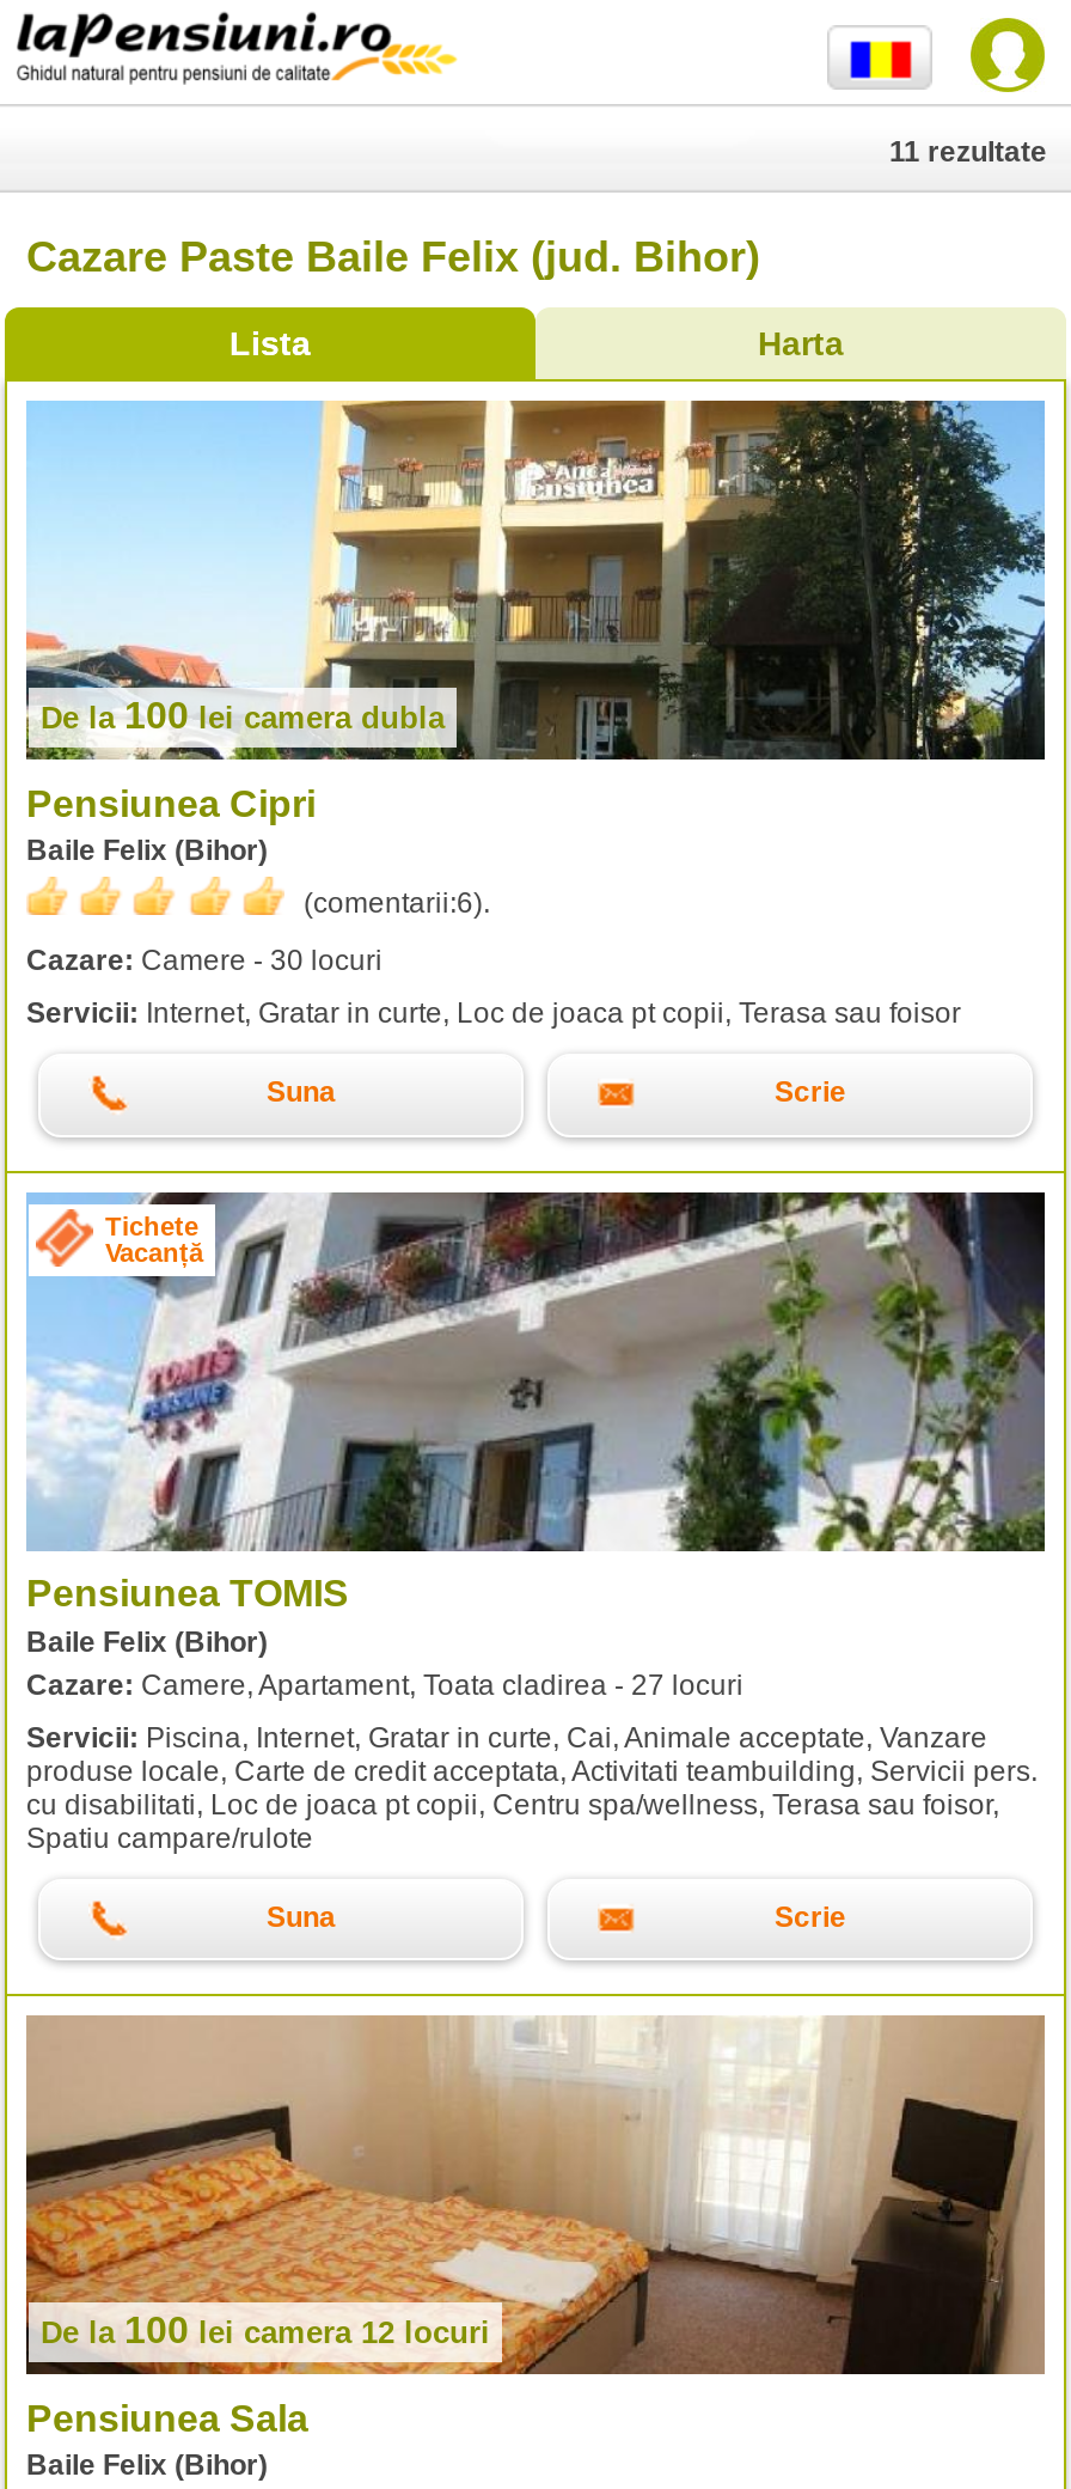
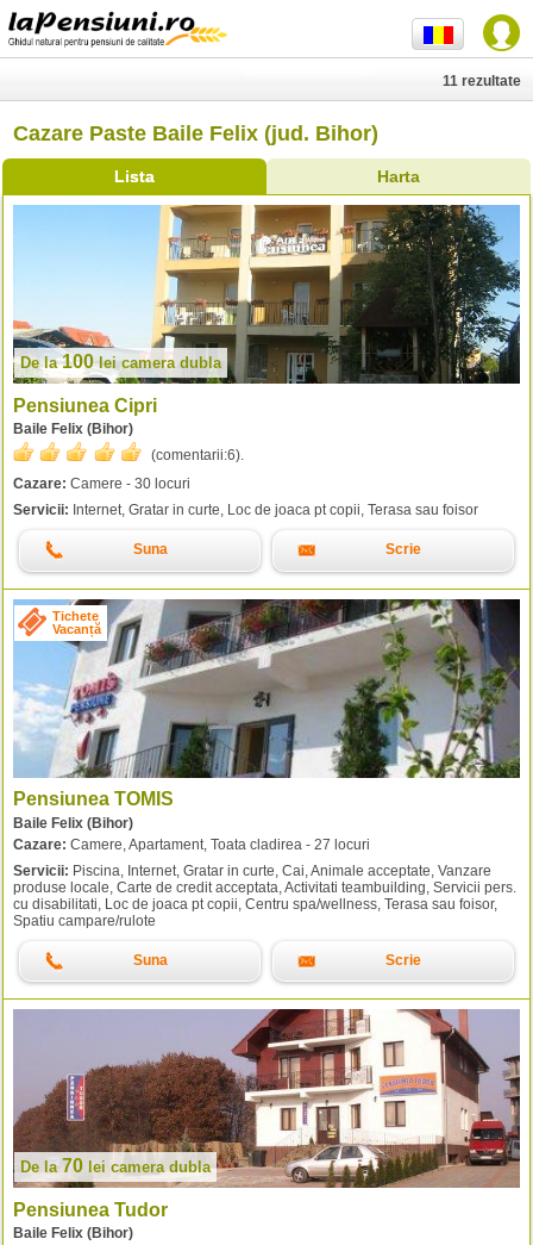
[24,2015,1045,2377] [image] | De la 100 lei camera 12 locuri -> [13,1008,521,1189] [image] | De la 70 lei camera dubla
[26,2397,308,2438] Pensiunea Sala -> [13,1199,168,1220] Pensiunea Tudor

